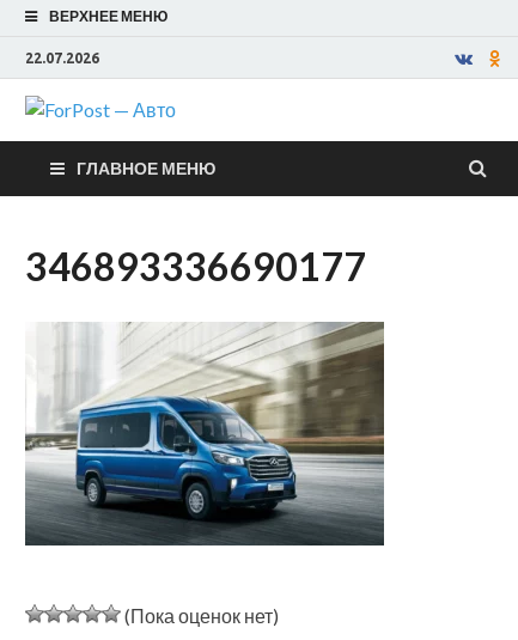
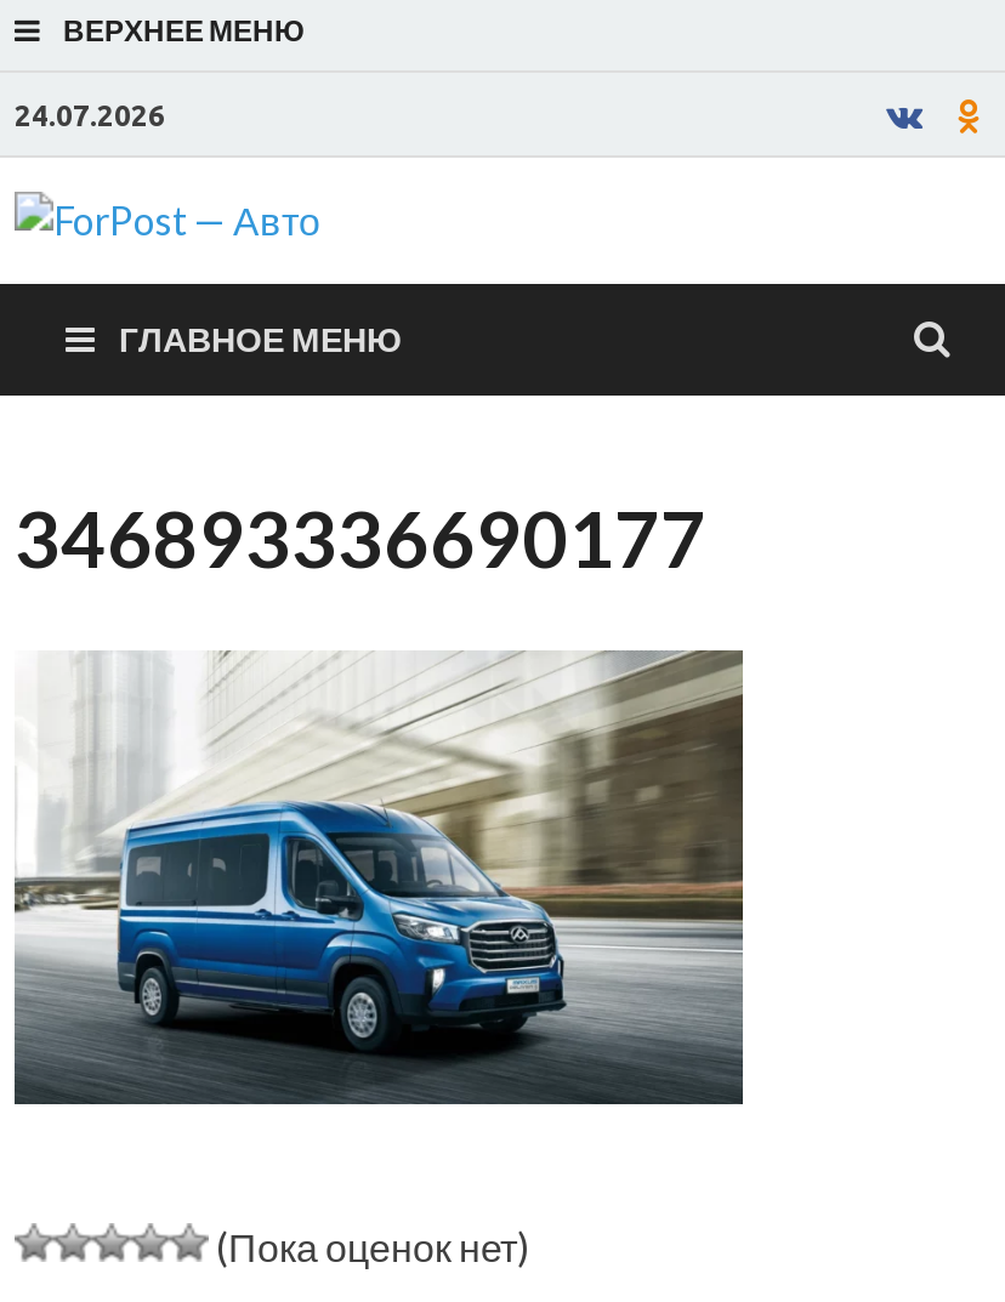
[25,50,99,65] 22.07.2026 -> [15,98,165,130] 24.07.2026

